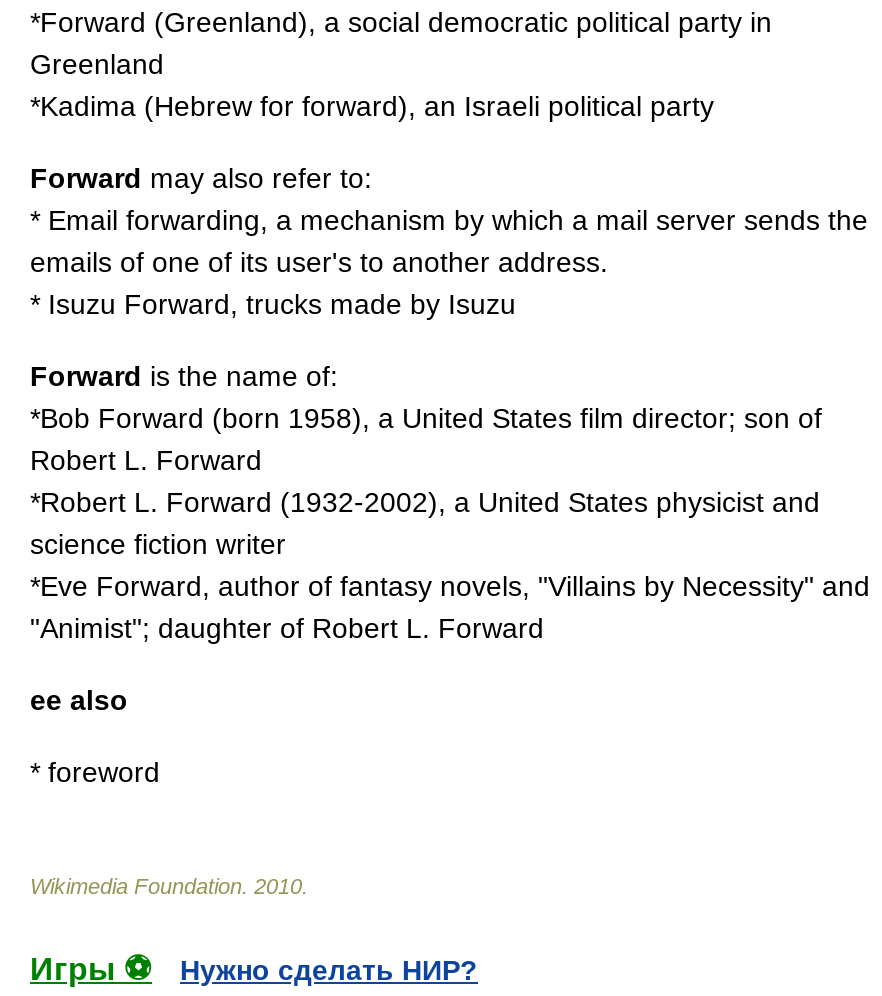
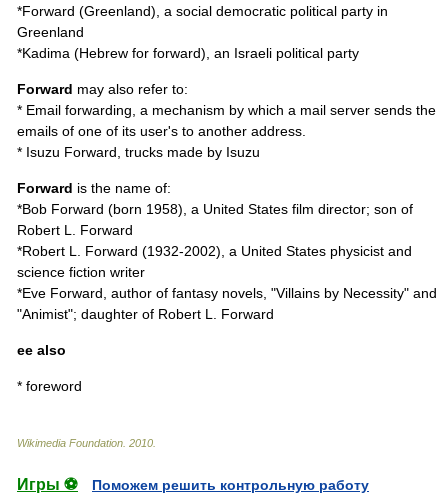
[180,954,478,986] Нужно сделать НИР? -> [92,477,369,493] Поможем решить контрольную работу

